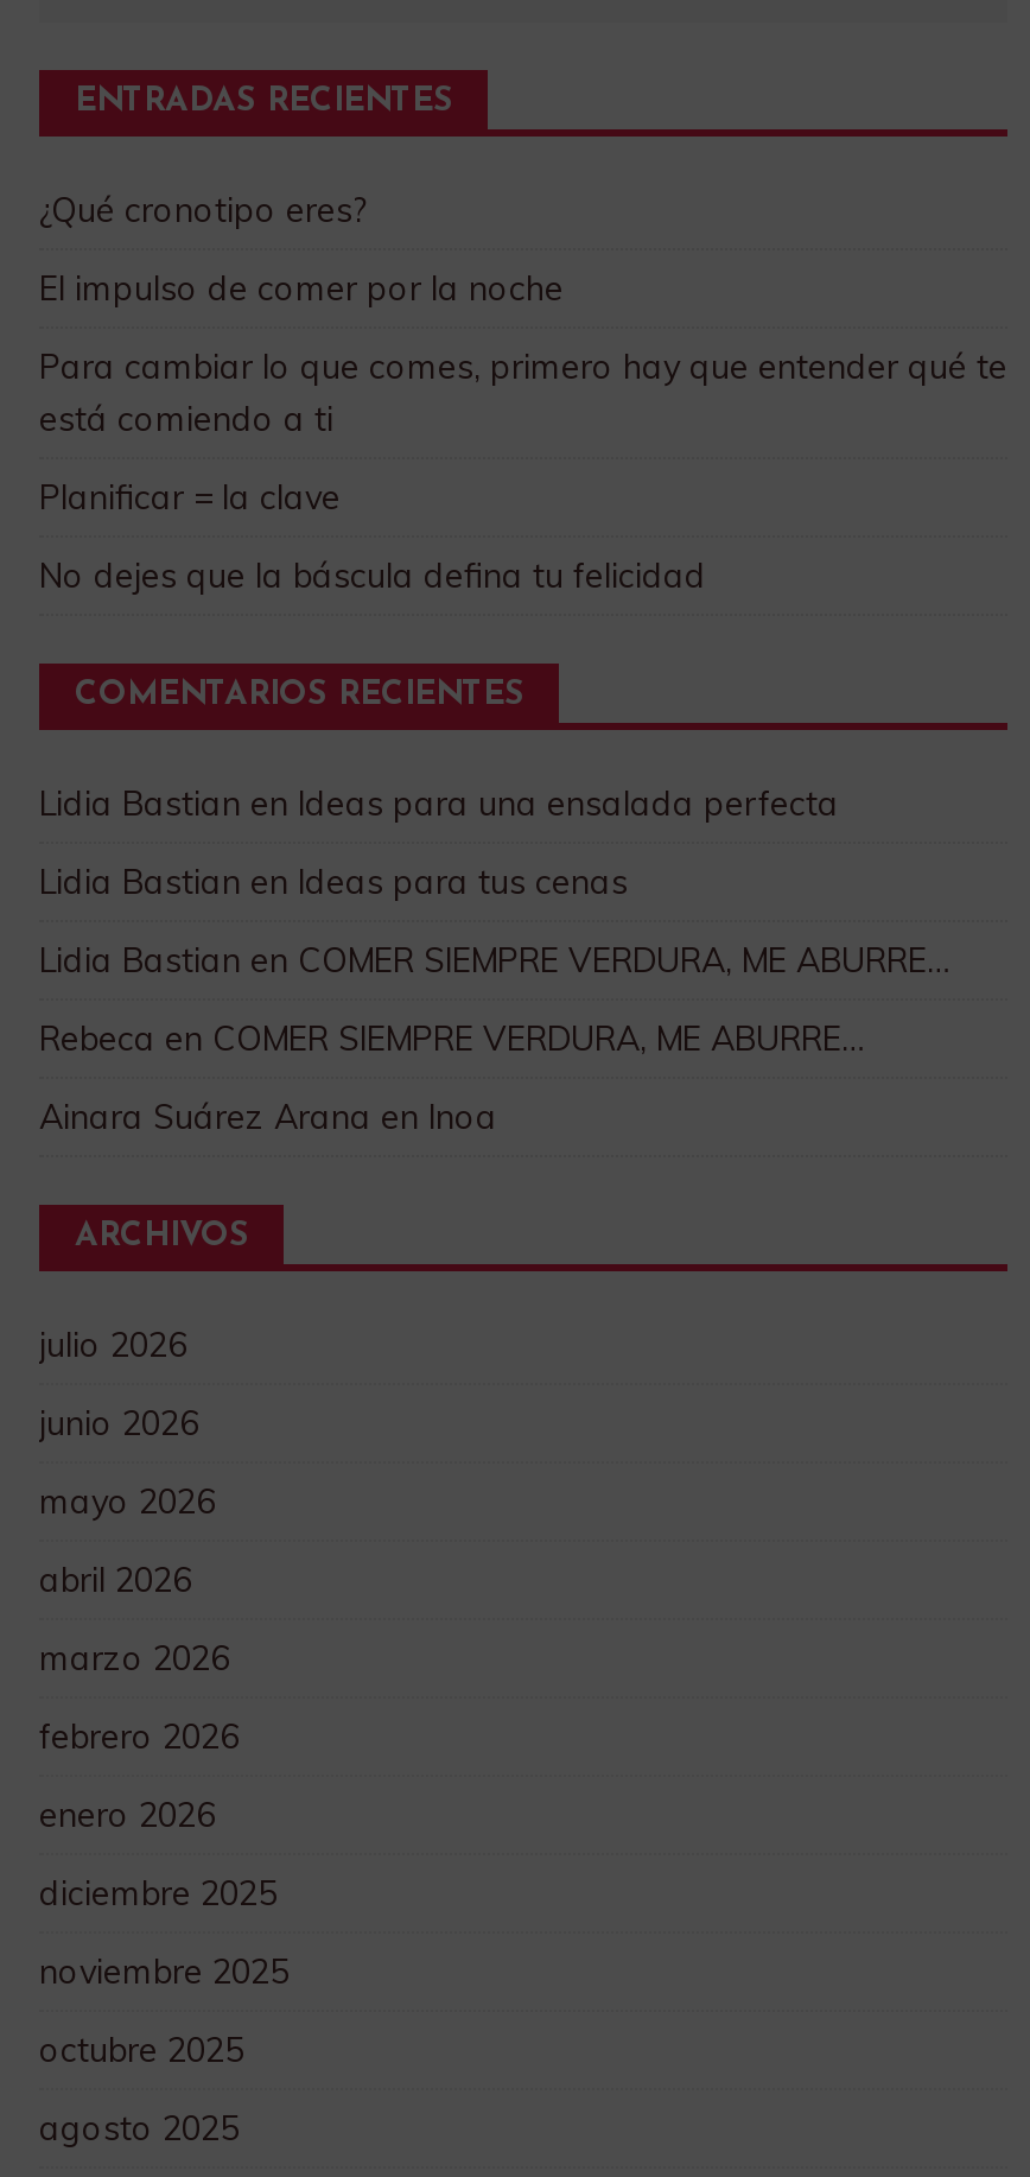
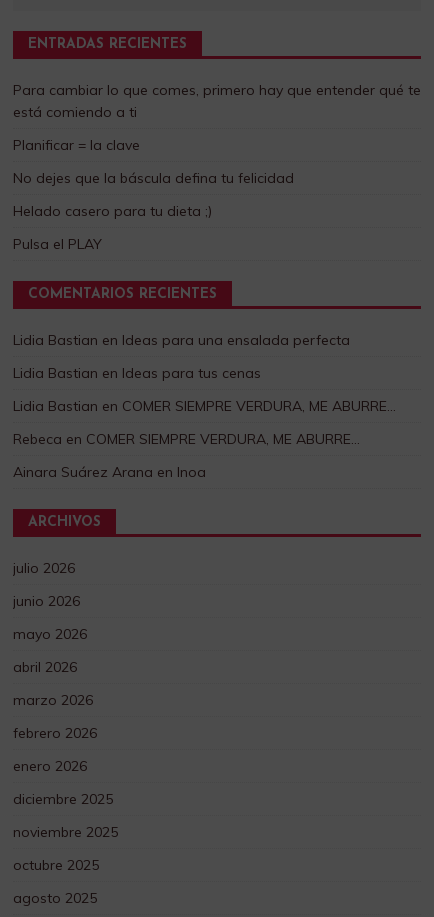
[39,188,564,309] ¿Qué cronotipo eres? | El impulso de comer por la noche -> none
moved [39,344,1007,596] -> [13,81,421,187]: Para cambiar lo que comes, primero hay que entender qué te | está comiendo a ti | Planificar = la clave | No dejes que la báscula defina tu felicidad
none -> [13,202,212,253] Helado casero para tu dieta ;) | Pulsa el PLAY

